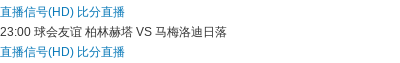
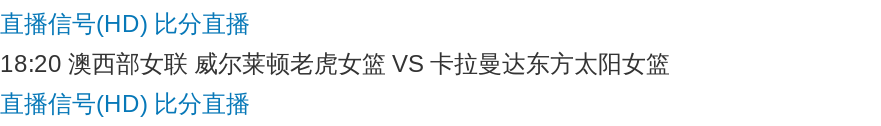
[0,25,227,39] 23:00 球会友谊柏林赫塔 VS 马梅洛迪日落 -> [0,50,670,78] 18:20 澳西部女联威尔莱顿老虎女篮 VS 卡拉曼达东方太阳女篮

